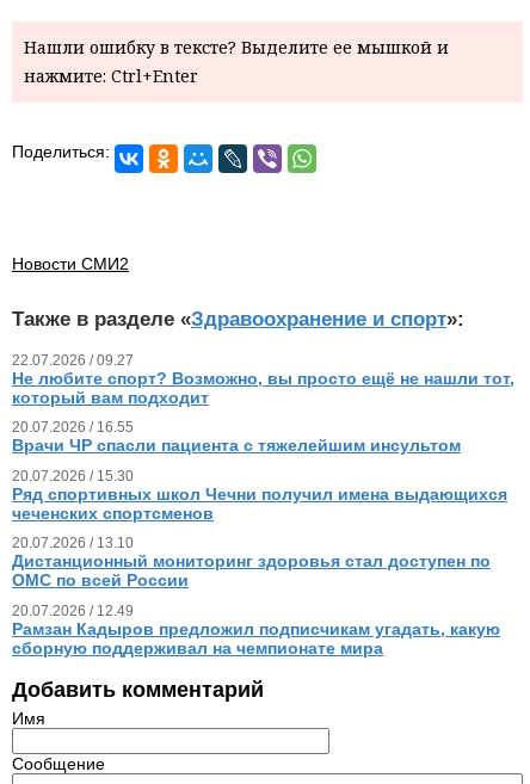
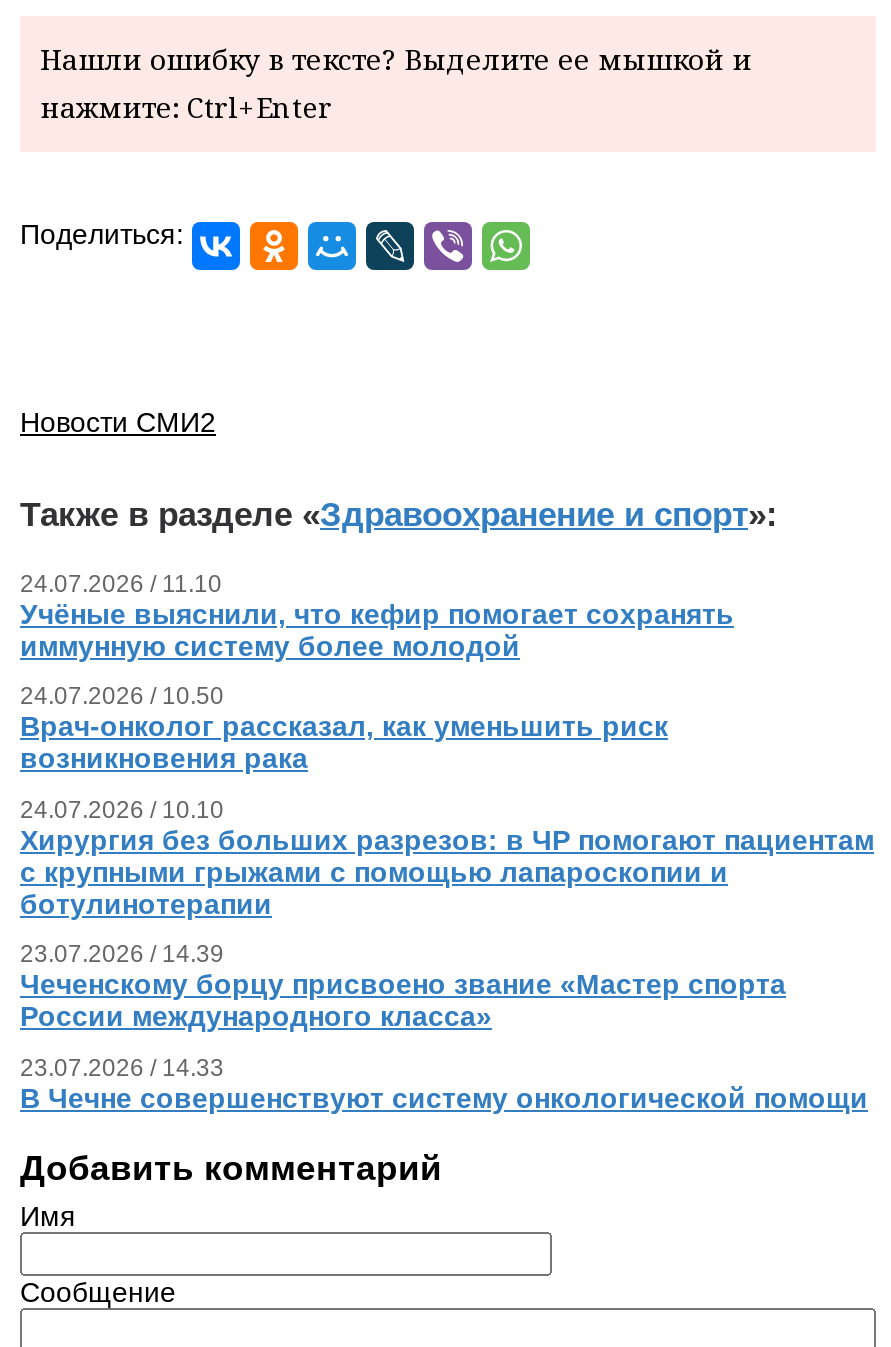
[12,352,514,407] 22.07.2026 / 09.27 | Не любите спорт? Возможно, вы просто ещё не нашли тот, | который вам подходит -> [20,569,734,661] 24.07.2026 / 11.10 | Учёные выяснили, что кефир помогает сохранять | иммунную систему более молодой
[12,419,461,455] 20.07.2026 / 16.55 | Врачи ЧР спасли пациента с тяжелейшим инсультом -> [20,682,668,774] 24.07.2026 / 10.50 | Врач‑онколог рассказал, как уменьшить риск | возникновения рака
[12,467,507,522] 20.07.2026 / 15.30 | Ряд спортивных школ Чечни получил имена выдающихся | чеченских спортсменов -> [20,795,874,919] 24.07.2026 / 10.10 | Хирургия без больших разрезов: в ЧР помогают пациентам | с крупными грыжами с помощью лапароскопии и | ботулинотерапии
[12,535,491,590] 20.07.2026 / 13.10 | Дистанционный мониторинг здоровья стал доступен по | ОМС по всей России -> [20,940,786,1032] 23.07.2026 / 14.39 | Чеченскому борцу присвоено звание «Мастер спорта | России международного класса»
[12,602,500,657] 20.07.2026 / 12.49 | Рамзан Кадыров предложил подписчикам угадать, какую | сборную поддерживал на чемпионате мира -> [20,1053,868,1113] 23.07.2026 / 14.33 | В Чечне совершенствуют систему онкологической помощи

